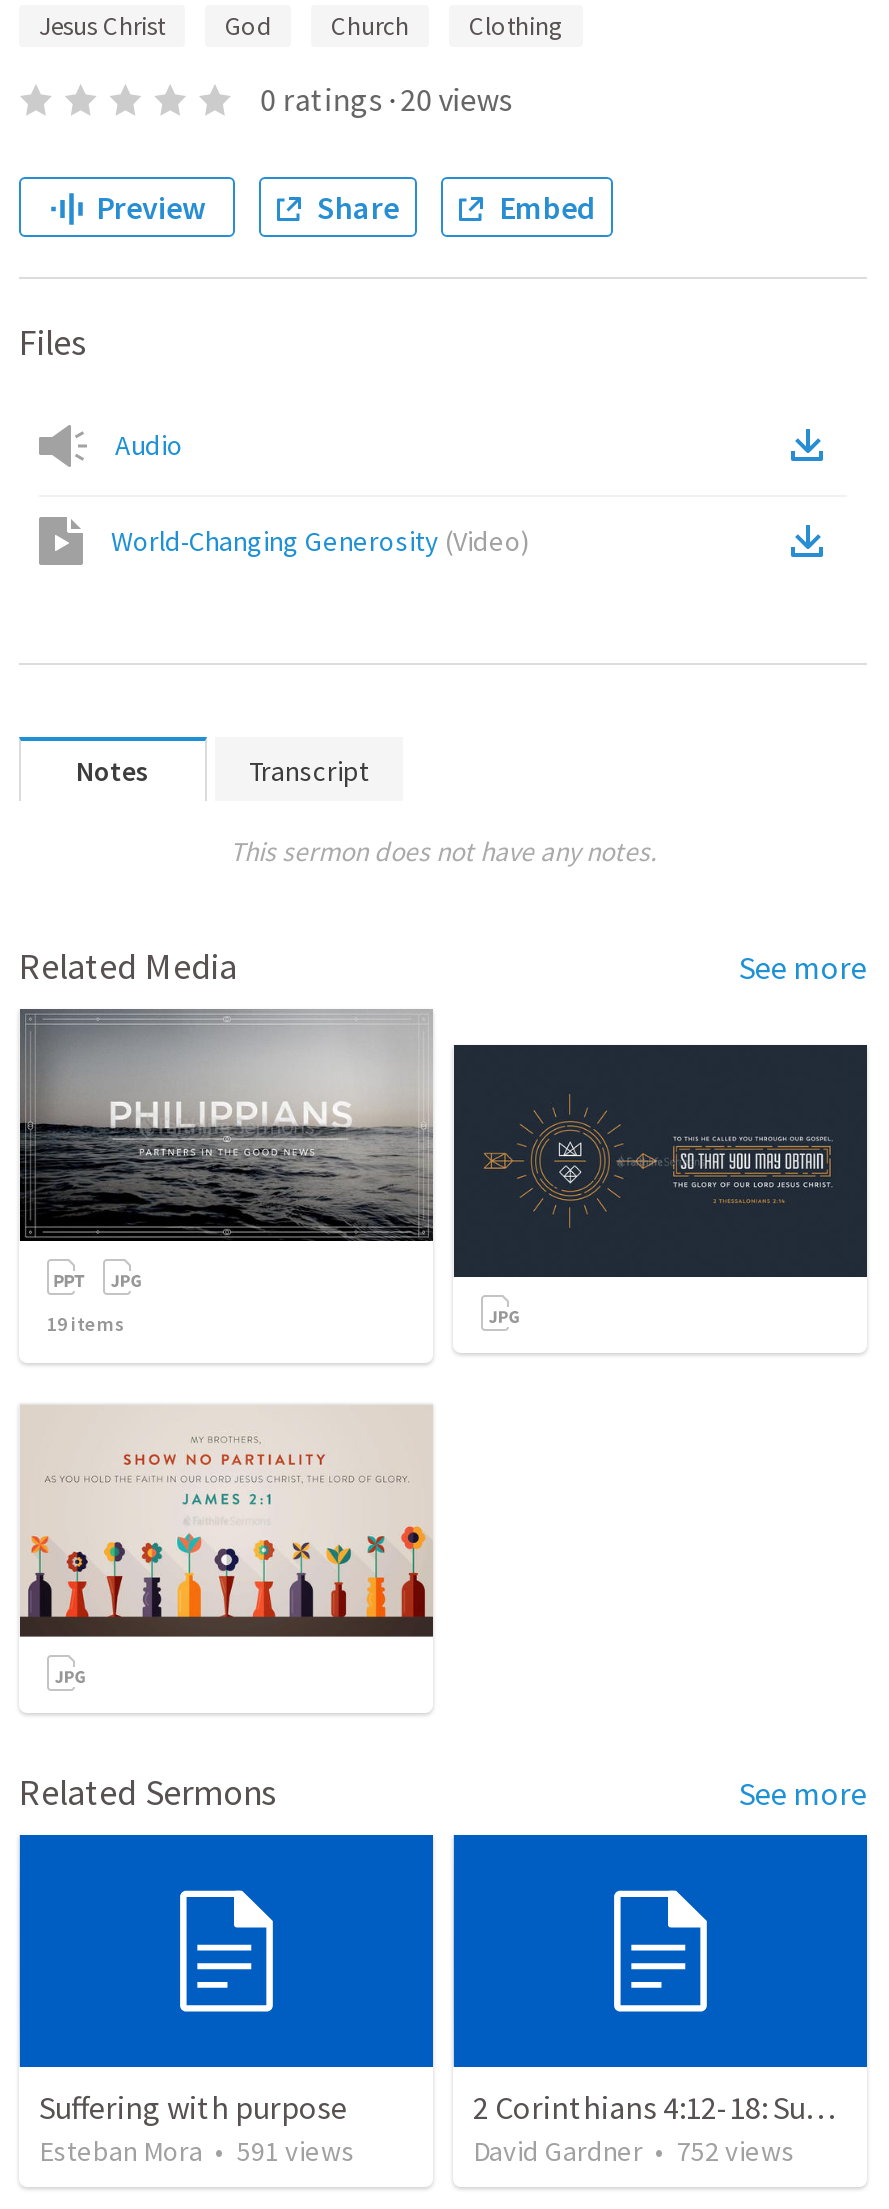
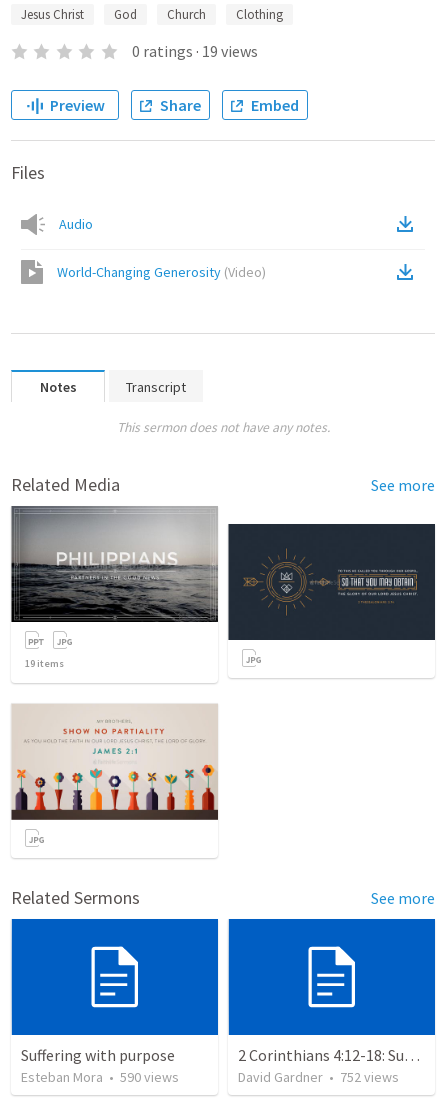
[260,79,512,119] 0 ratings · 20 views -> [132,41,258,61] 0 ratings · 19 views
[39,2134,355,2170] Esteban Mora • 591 views -> [21,1068,179,1086] Esteban Mora • 590 views

